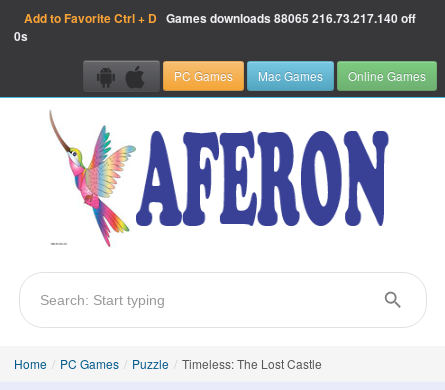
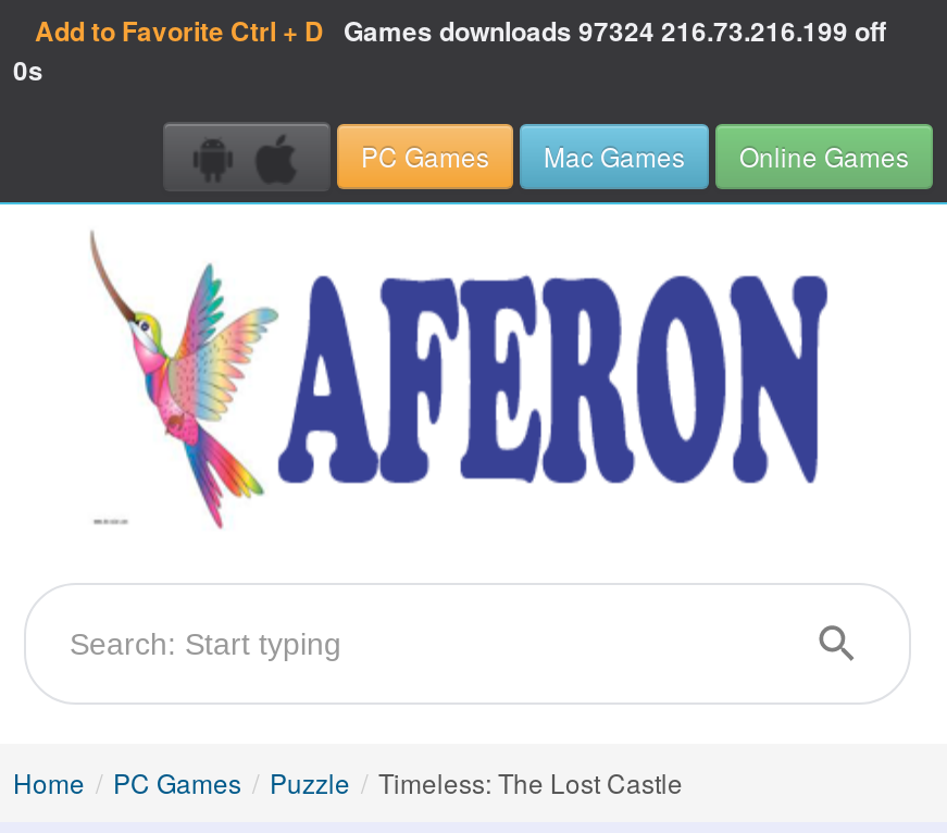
[24,9,416,27] Add to Favorite Ctrl + D Games downloads 88065 216.73.217.140 off -> [35,11,887,50] Add to Favorite Ctrl + D Games downloads 97324 216.73.216.199 off

